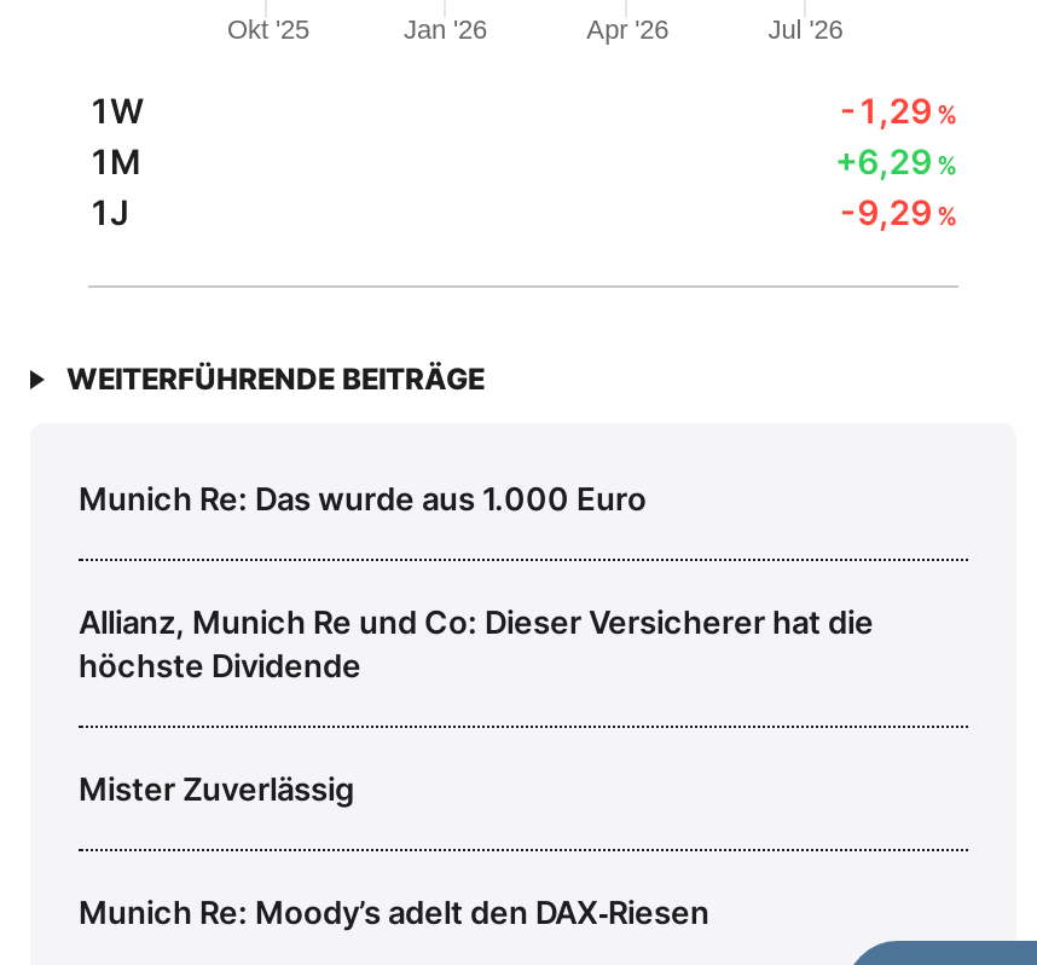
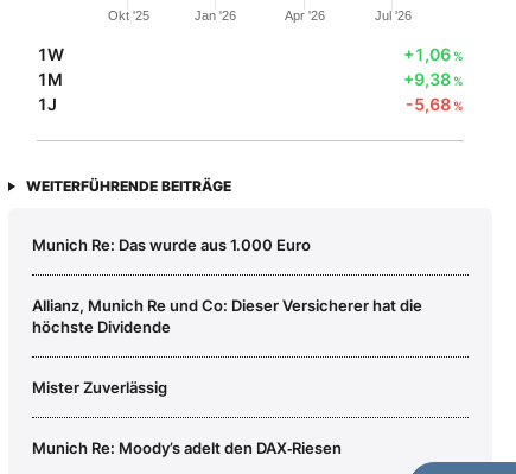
[840,89,958,131] -1,29% -> [403,44,464,64] +1,06%
[835,140,958,181] +6,29% -> [403,69,464,89] +9,38%
[840,191,958,232] -9,29% -> [406,94,464,114] -5,68%

